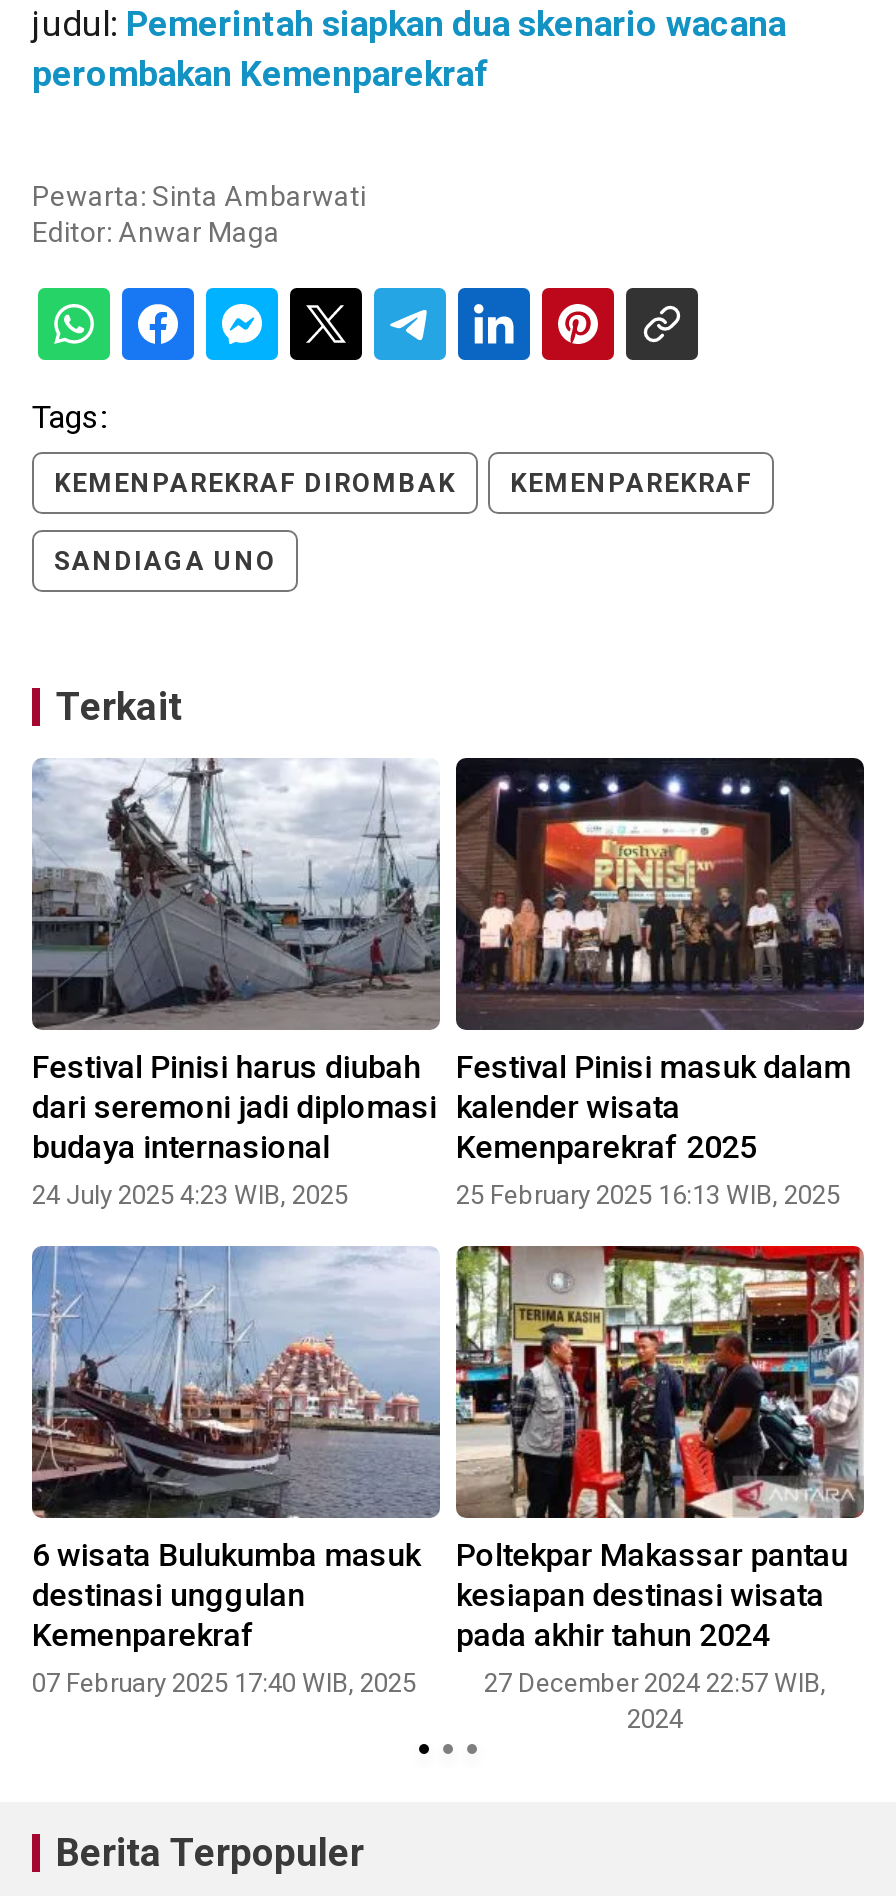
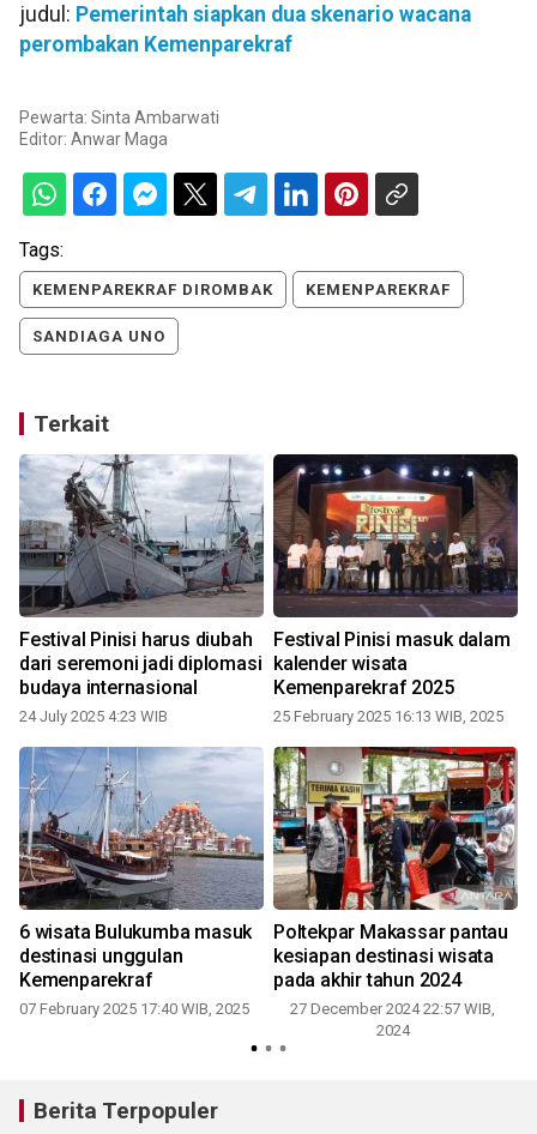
[32,1180,348,1210] 24 July 2025 4:23 WIB, 2025 -> [19,707,168,725] 24 July 2025 4:23 WIB

